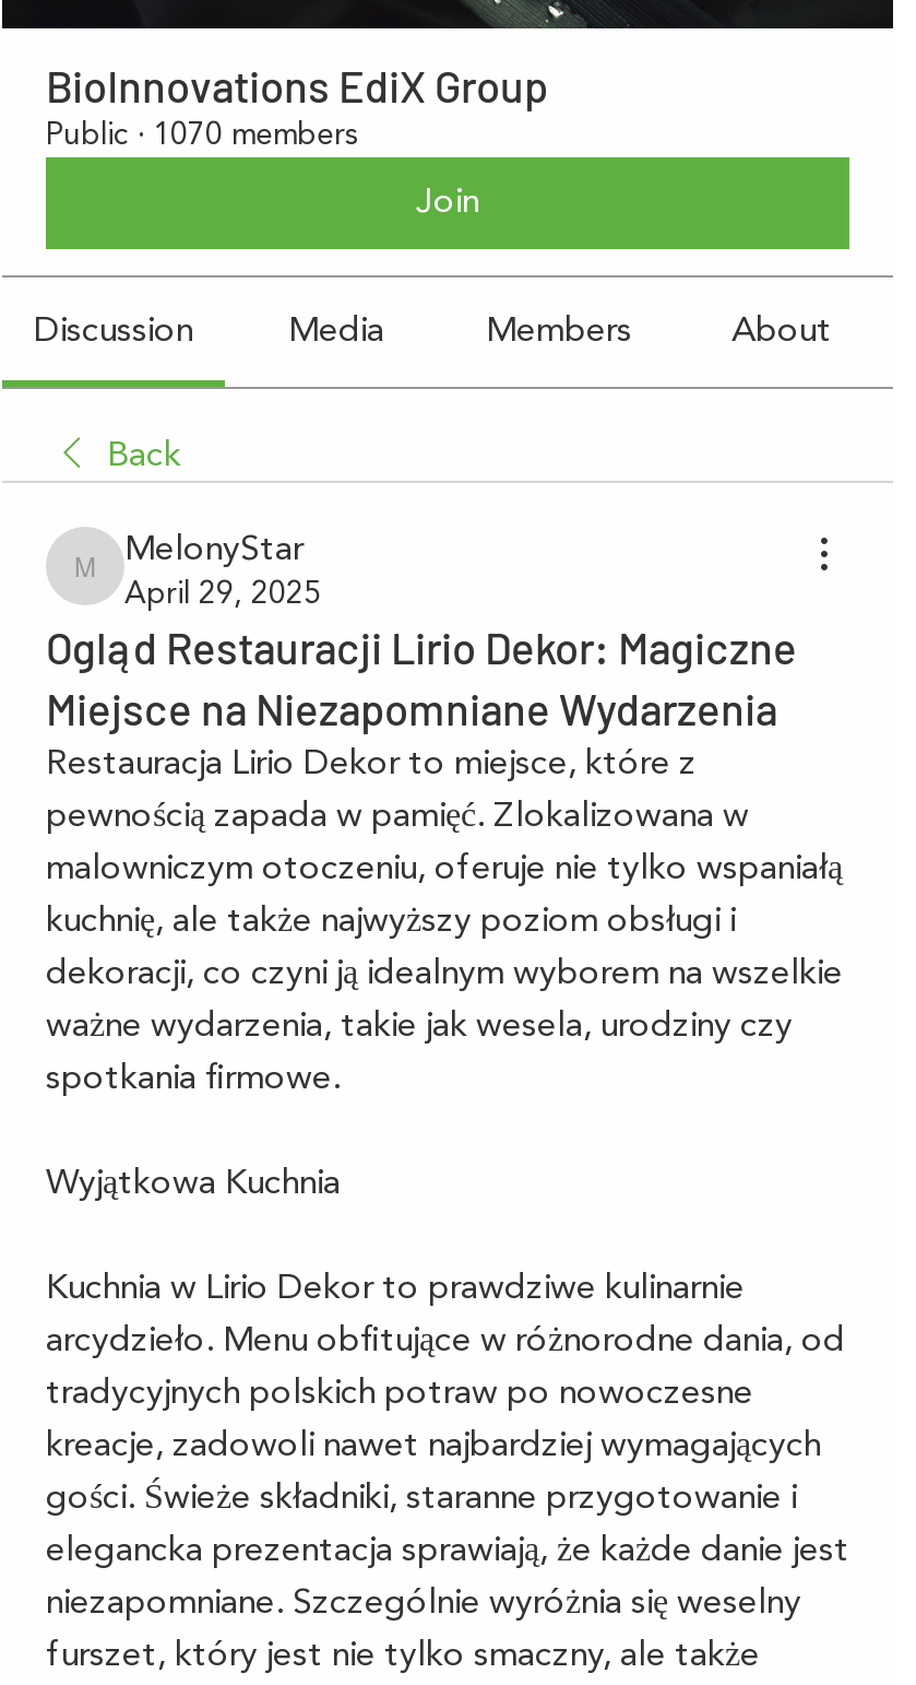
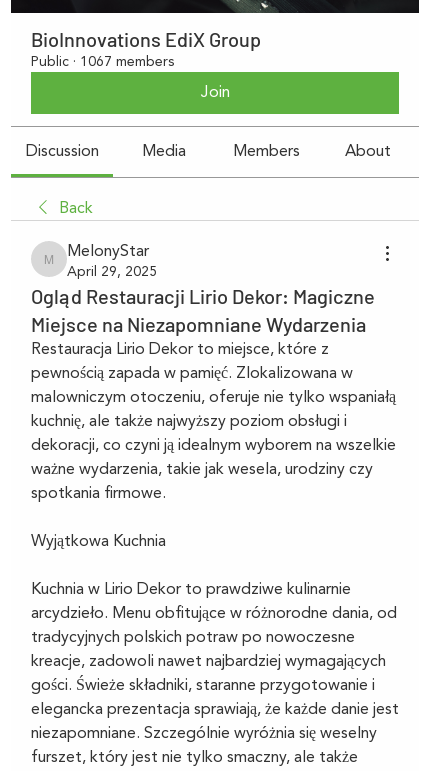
[46,121,358,152] Public · 1070 members -> [31,55,174,69] Public · 1067 members

